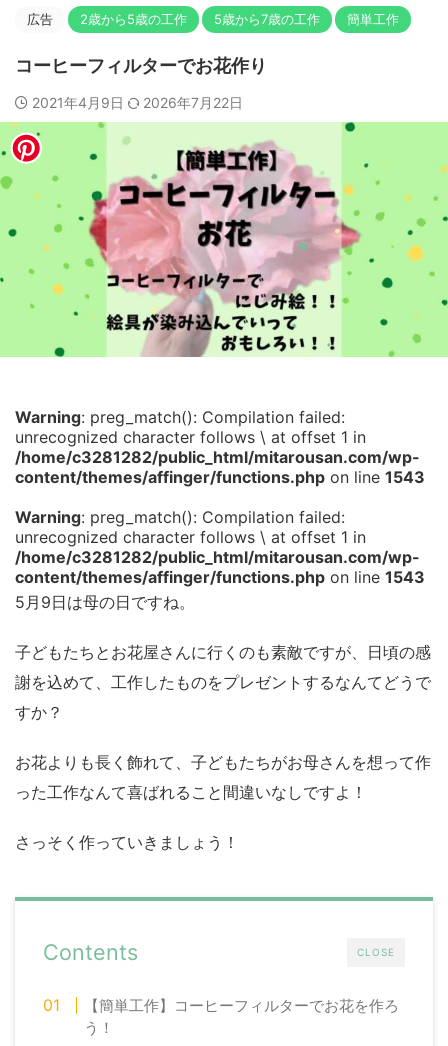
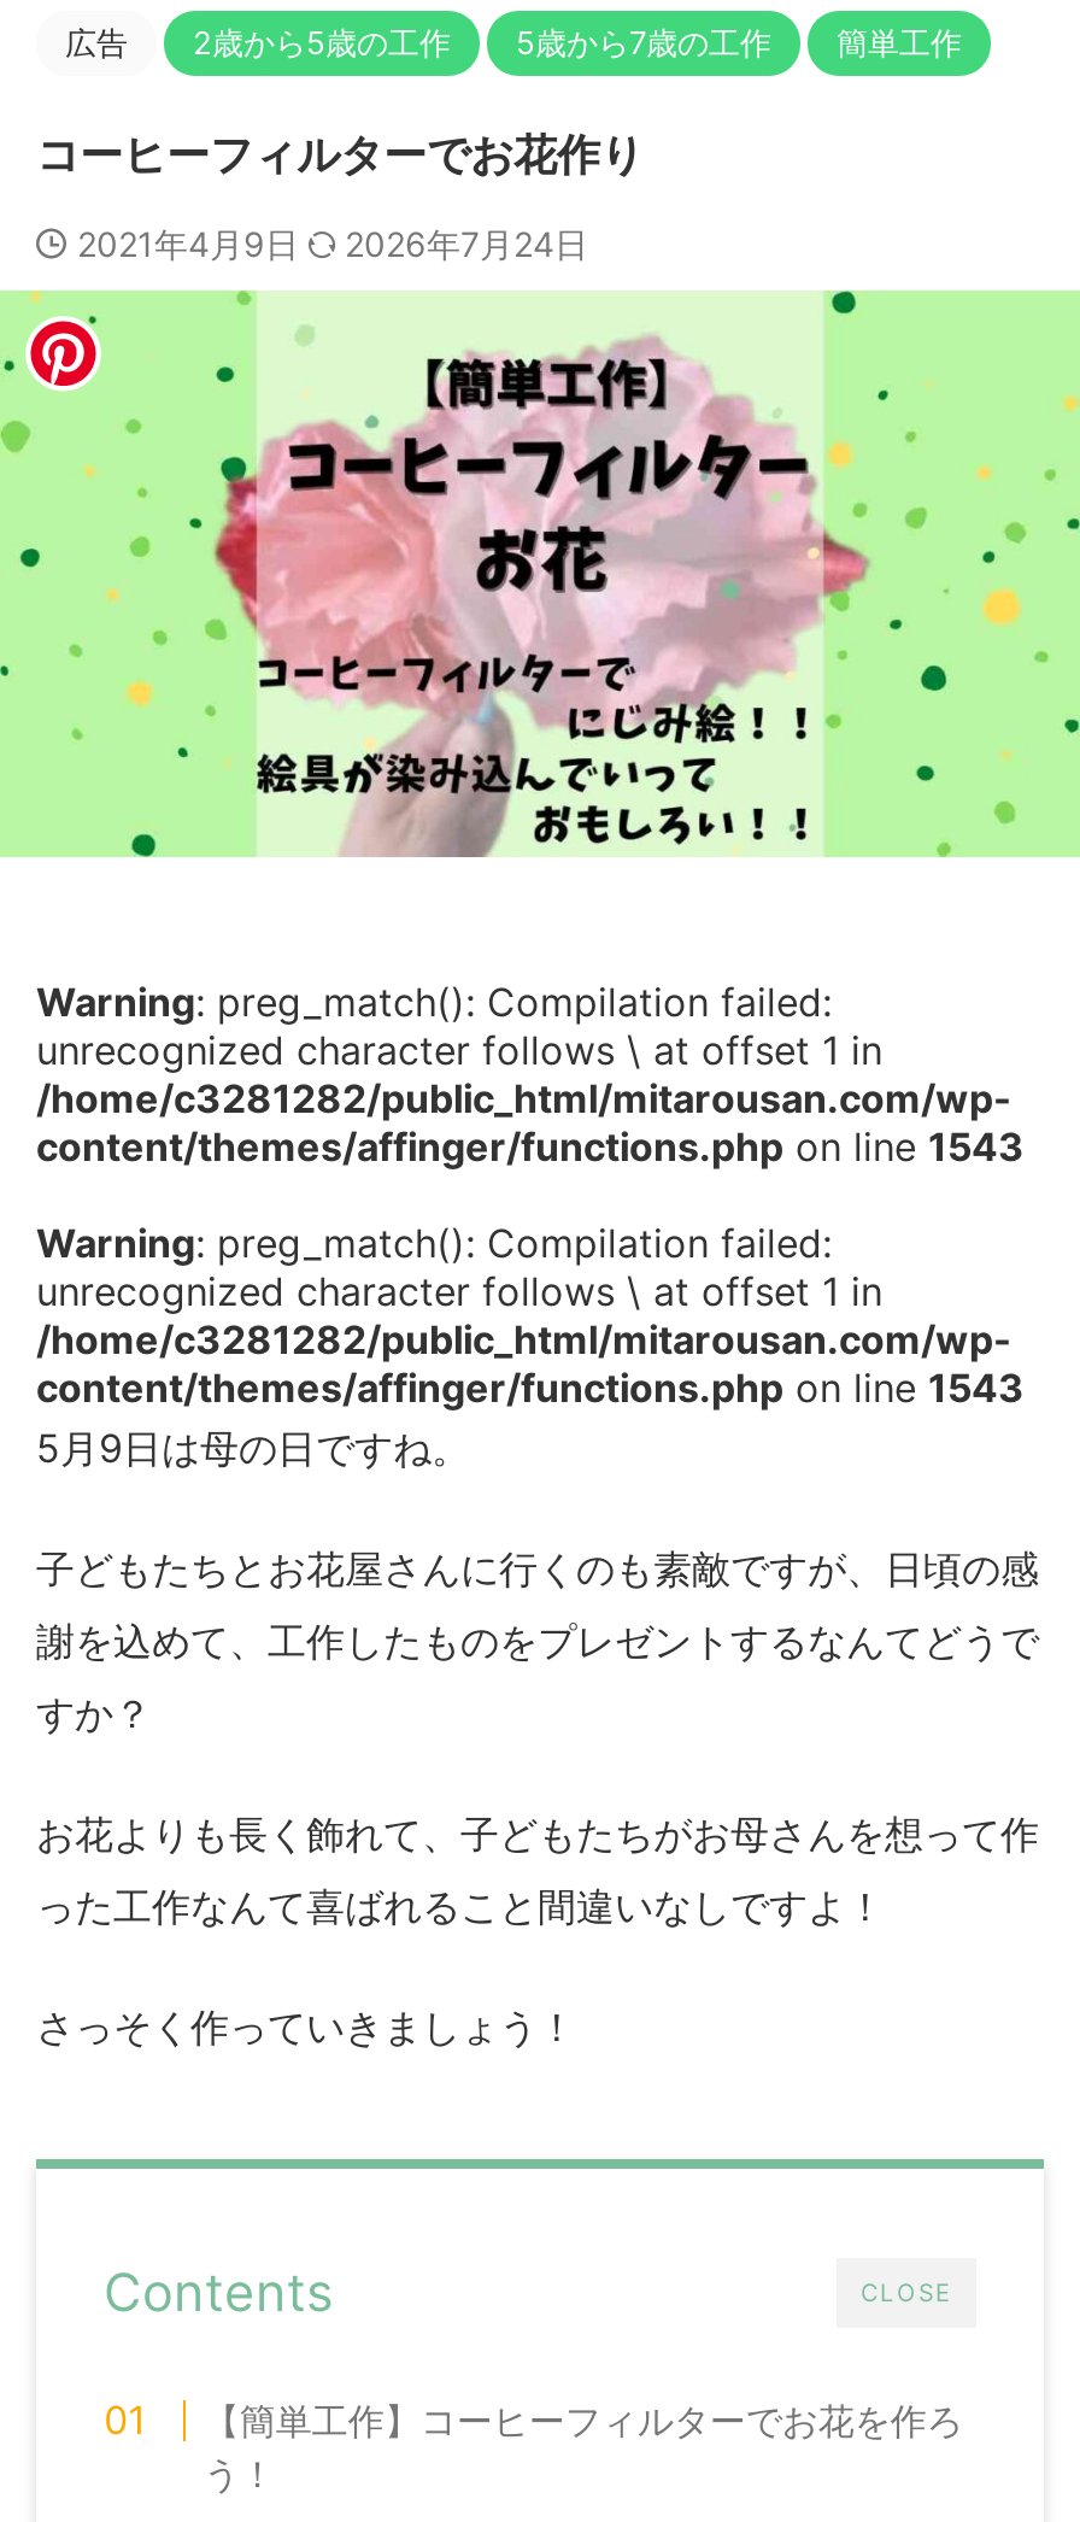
[32,94,243,111] 2021年4月9日 2026年7月22日 -> [77,223,588,264] 2021年4月9日 2026年7月24日

